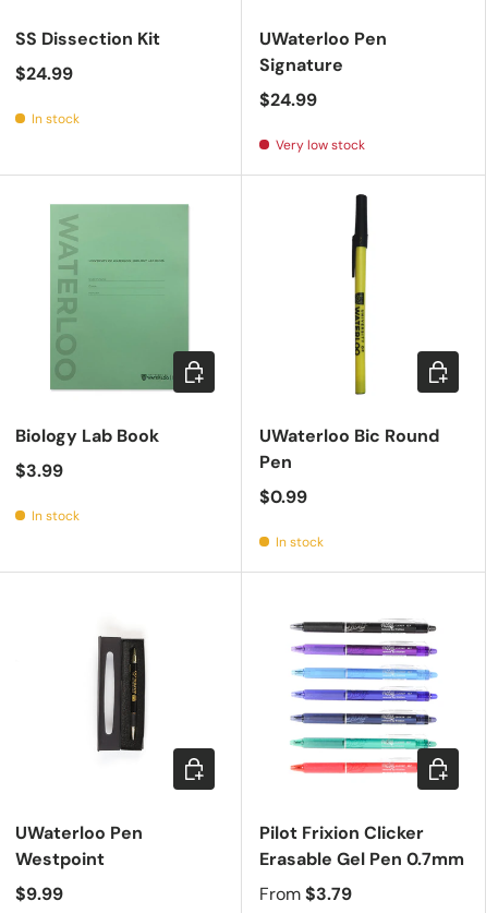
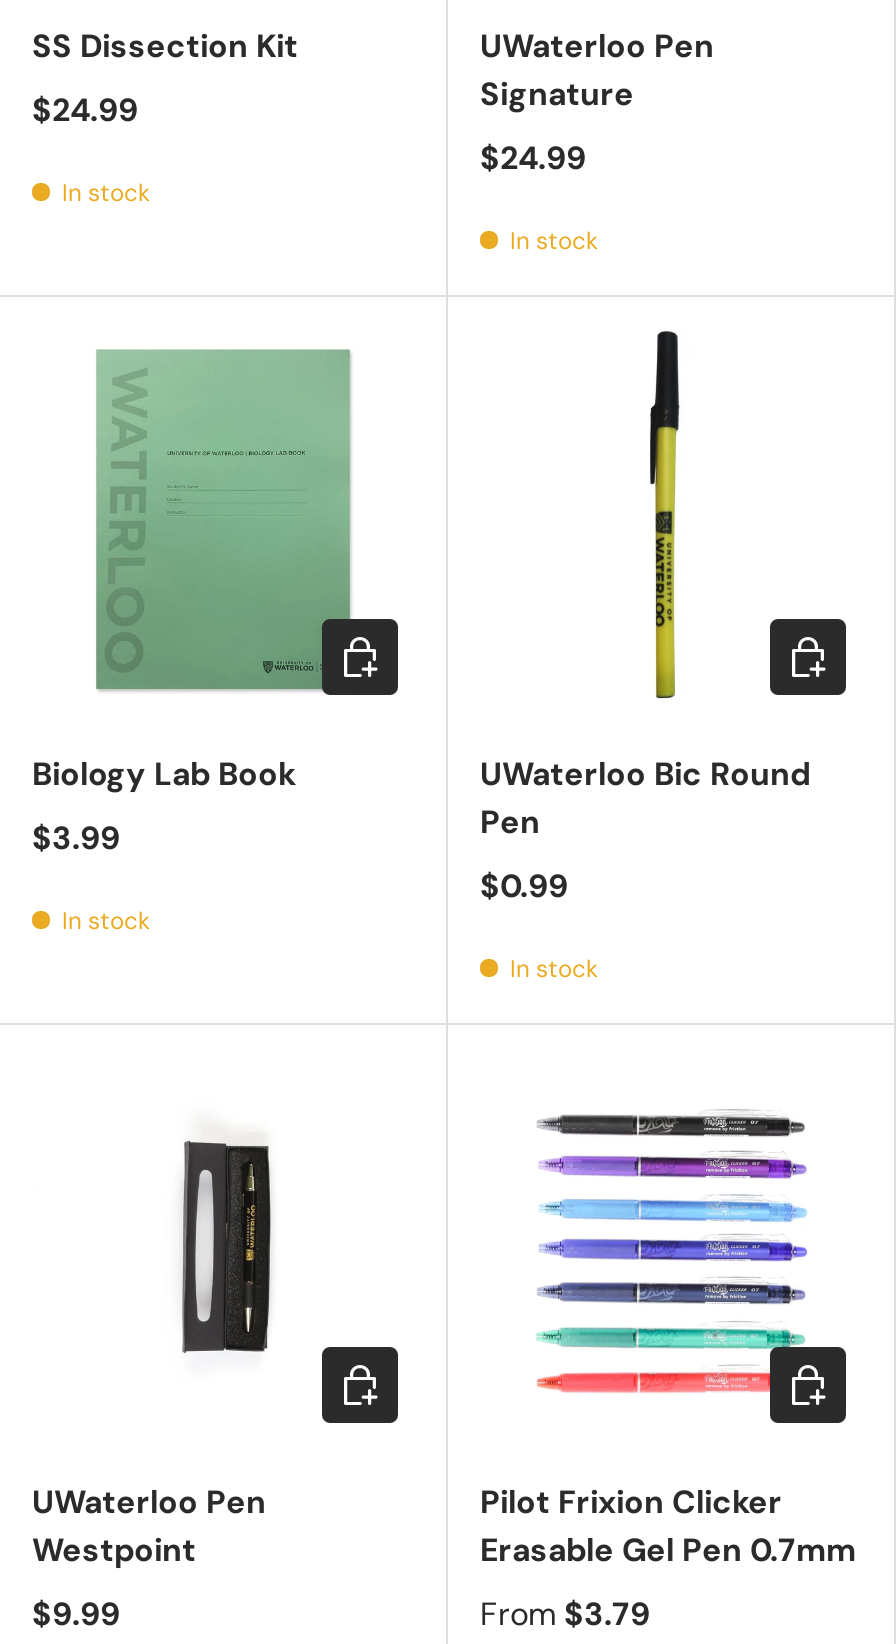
[276,136,365,153] Very low stock -> [510,224,598,256] In stock

